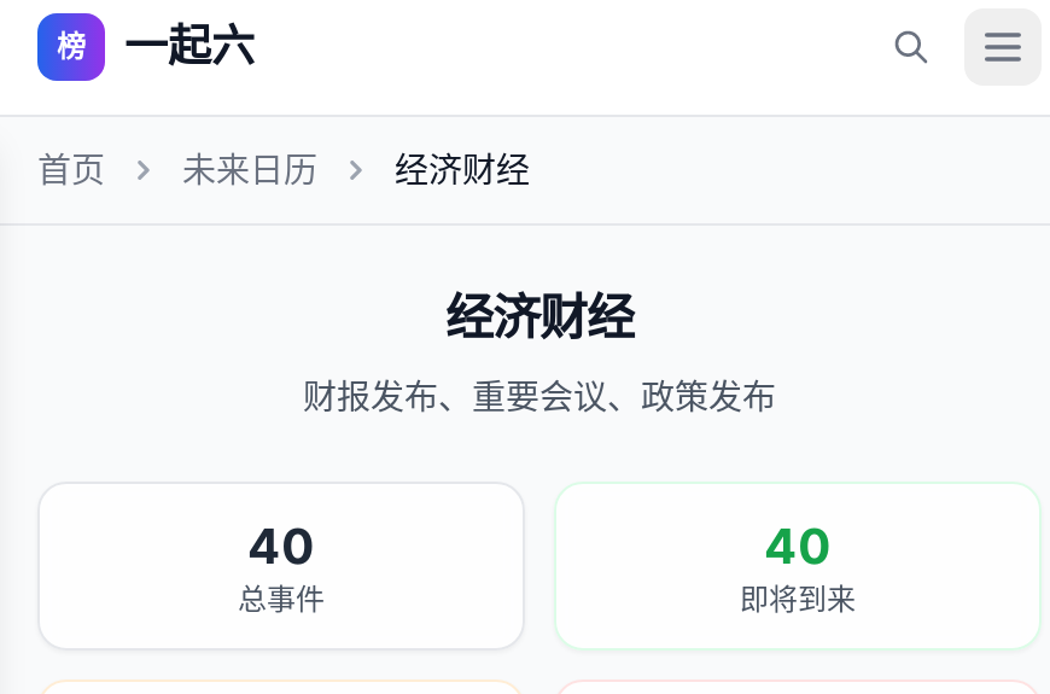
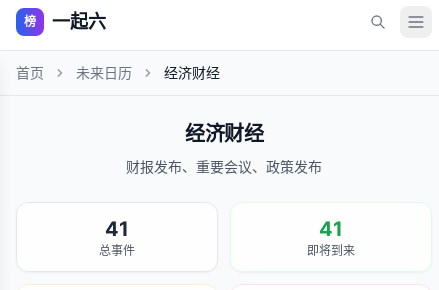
[247,518,315,576] 40 -> [105,217,129,241] 41
[764,518,832,576] 40 -> [319,217,343,241] 41

